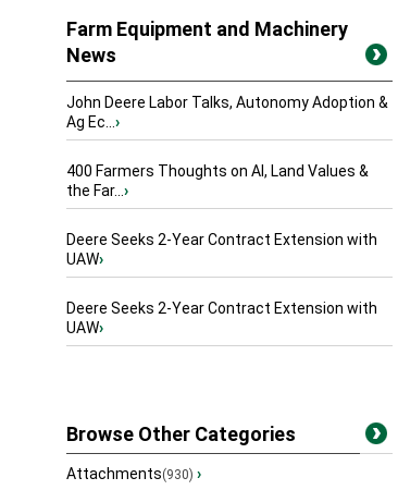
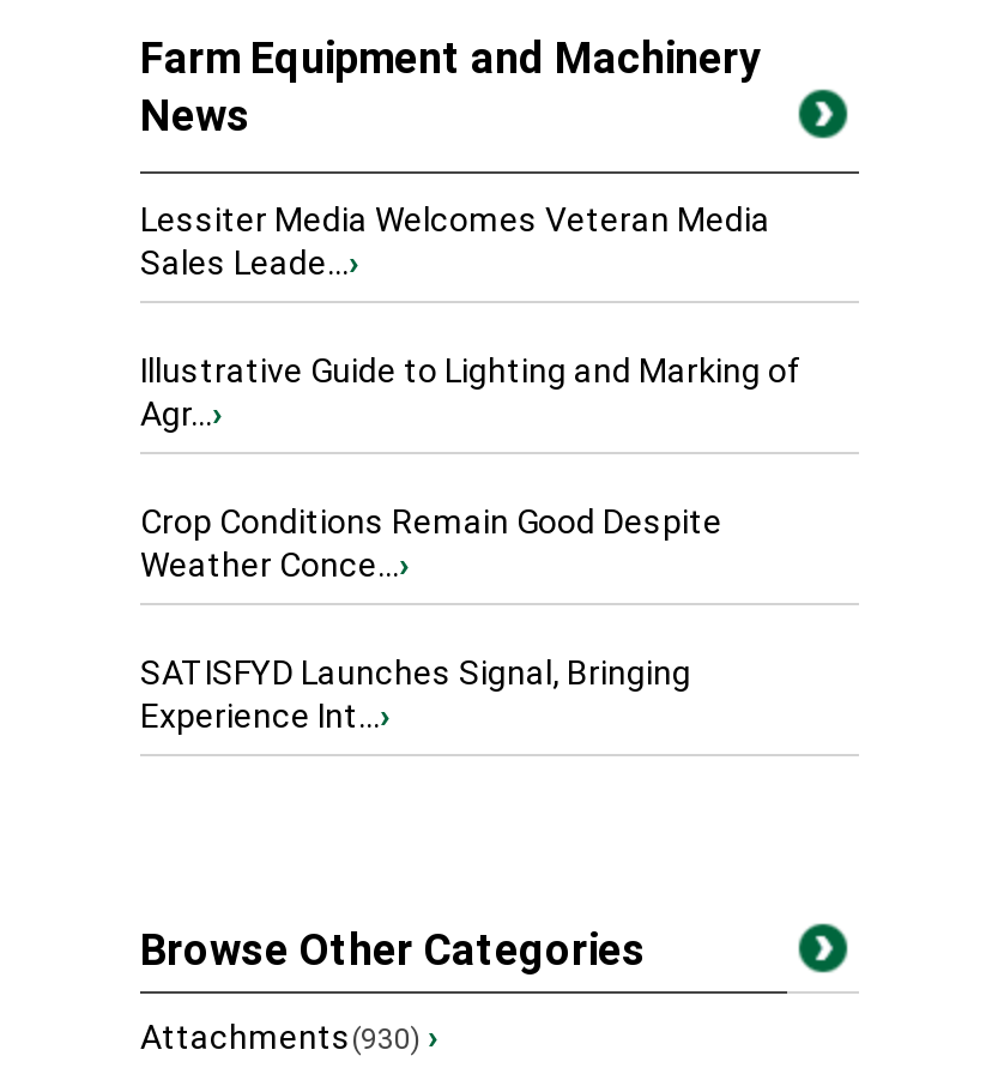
[66,94,388,131] John Deere Labor Talks, Autonomy Adoption & | Ag Ec...› -> [140,201,770,283] Lessiter Media Welcomes Veteran Media | Sales Leade...›
[66,163,369,200] 400 Farmers Thoughts on AI, Land Values & | the Far...› -> [140,352,802,434] Illustrative Guide to Lighting and Marking of | Agr...›
[66,231,377,268] Deere Seeks 2-Year Contract Extension with | UAW› -> [140,503,722,585] Crop Conditions Remain Good Despite | Weather Conce...›
[66,300,377,337] Deere Seeks 2-Year Contract Extension with | UAW› -> [140,654,691,736] SATISFYD Launches Signal, Bringing | Experience Int...›

